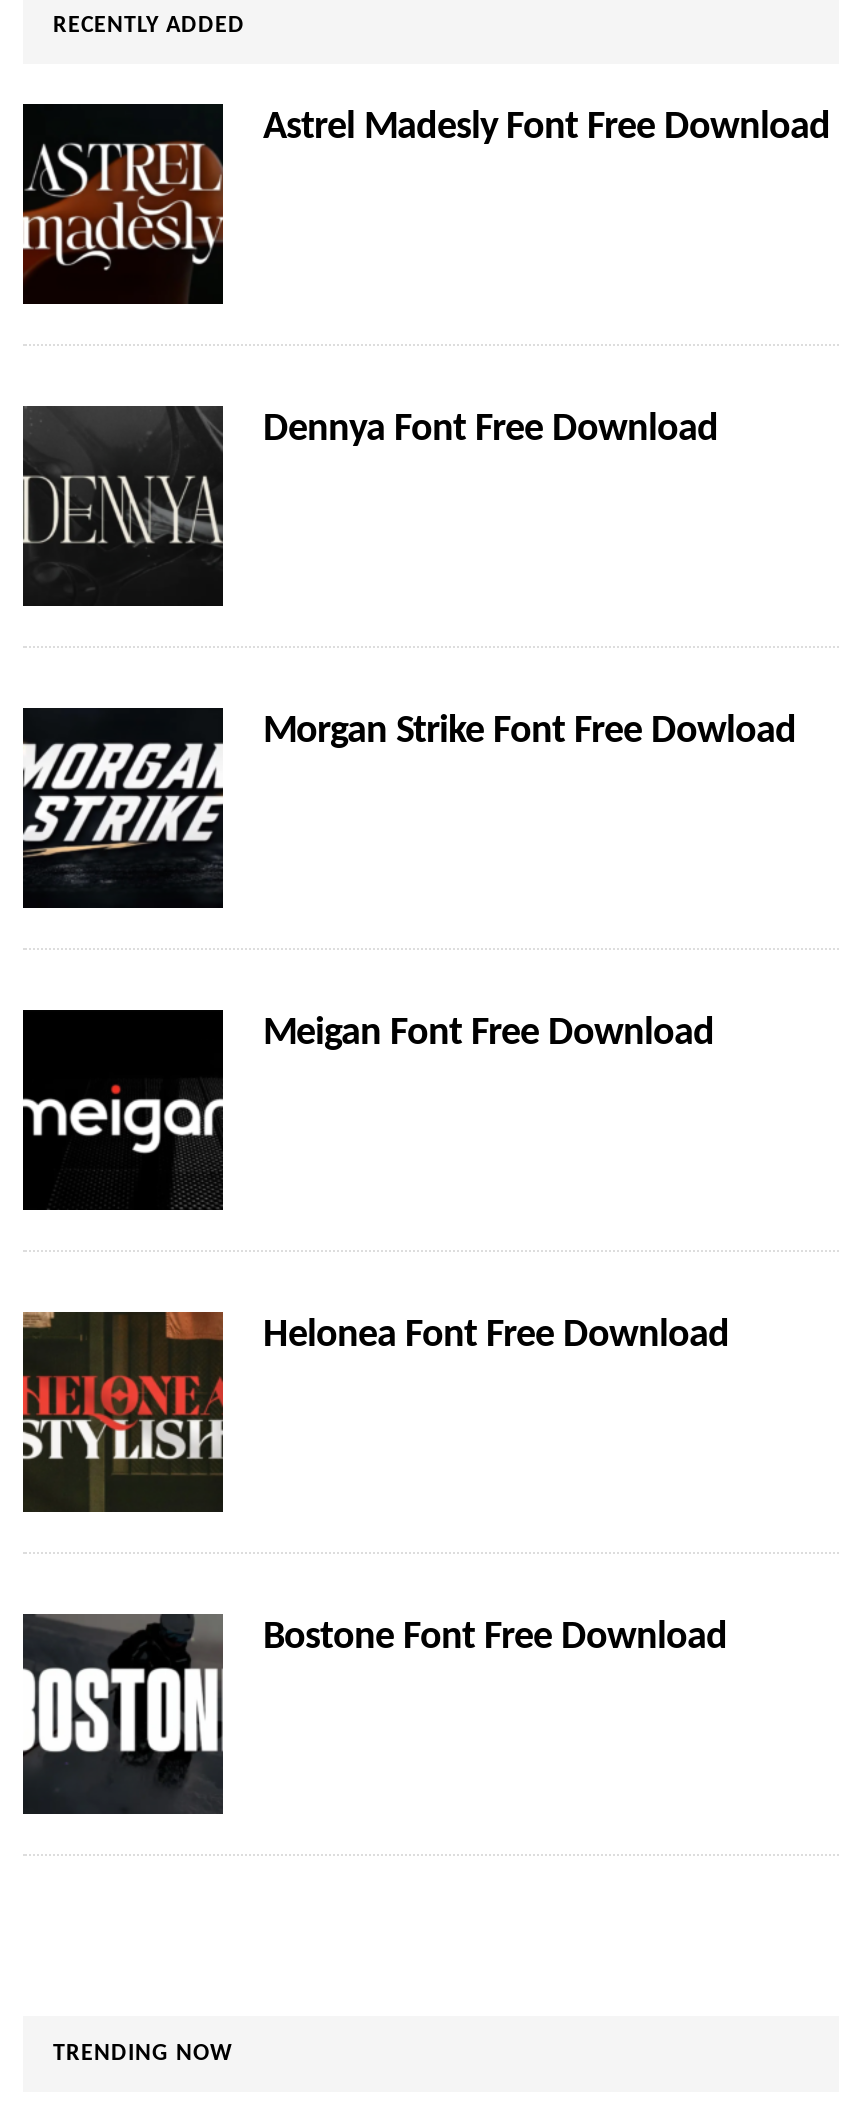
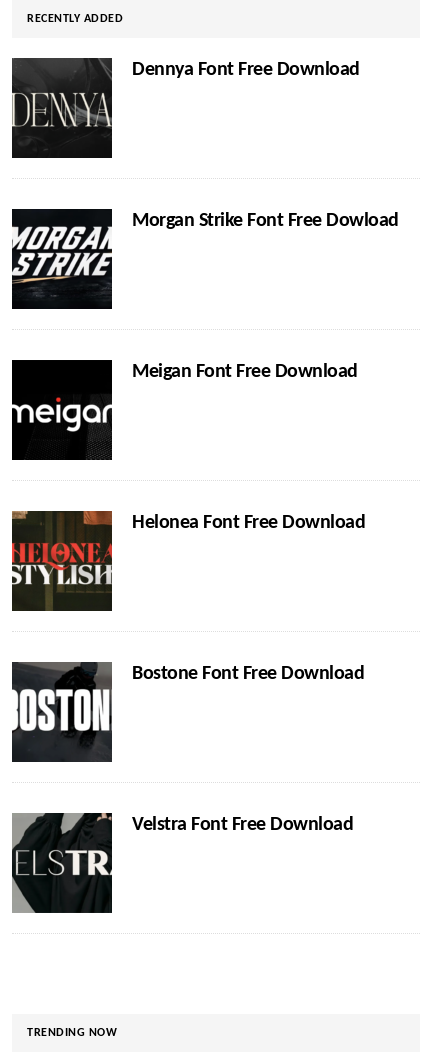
[21,106,830,278] [image] | Astrel Madesly Font Free Download -> none
moved [25,406,796,1658] -> [13,58,398,684]: [image] | Dennya Font Free Download | Morgan Strike Font Free Dowload | Meigan Font Free Download | Helonea Font Free Download | Bostone Font Free Download
moved [21,1614,223,1812] -> [11,662,112,761]: [image]
none -> [11,813,353,913] [image] | Velstra Font Free Download

